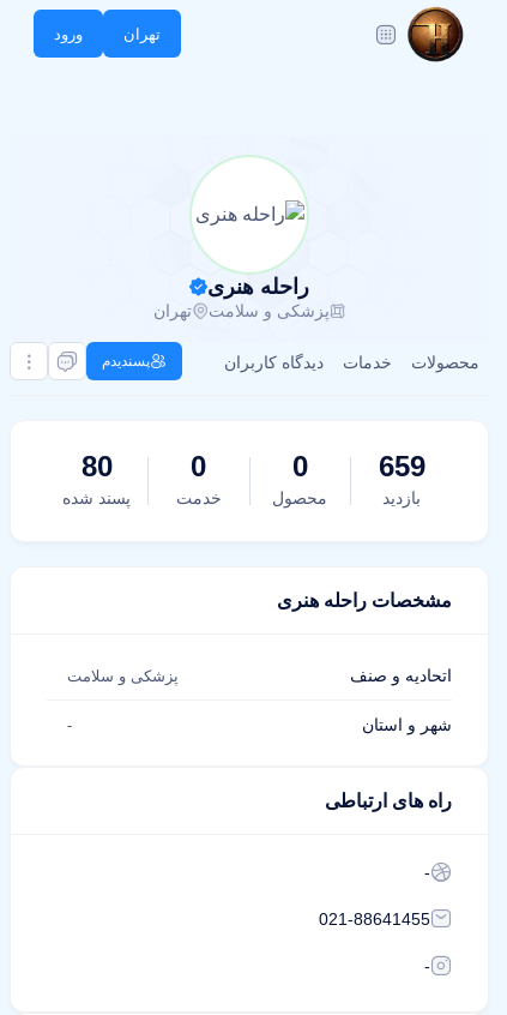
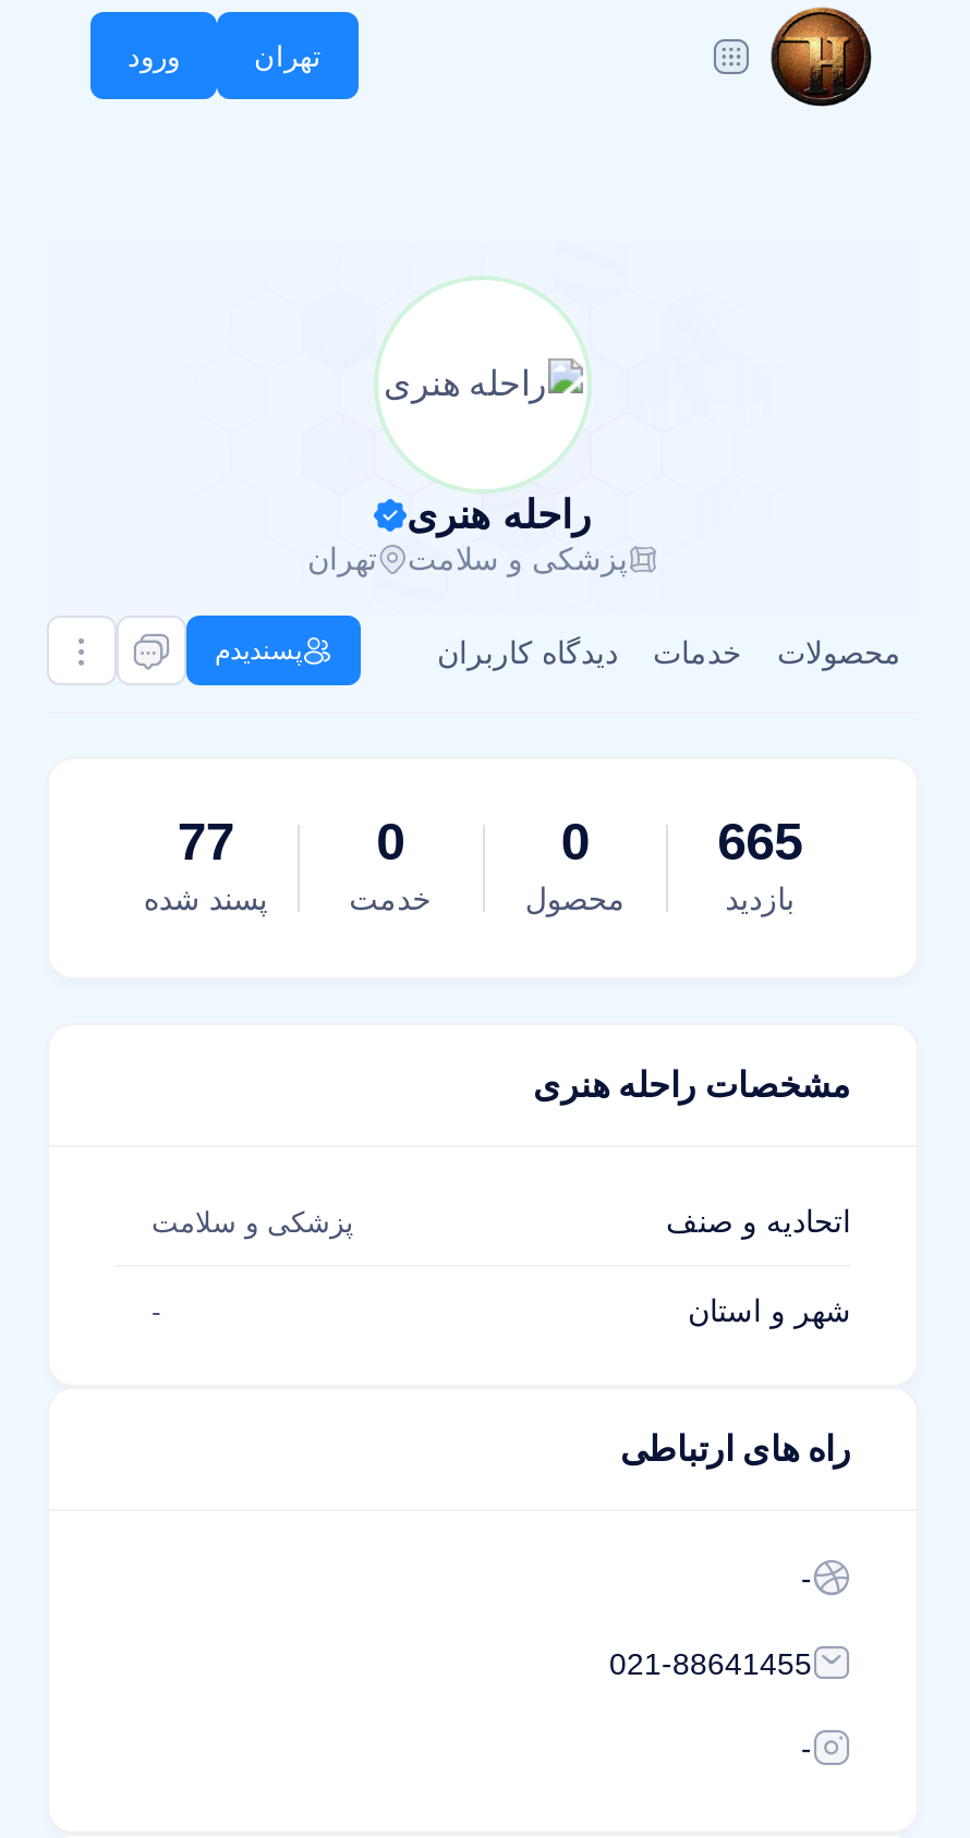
[81,450,113,482] 80 -> [177,812,234,871] 77
[378,450,425,482] 659 -> [717,812,802,871] 665

